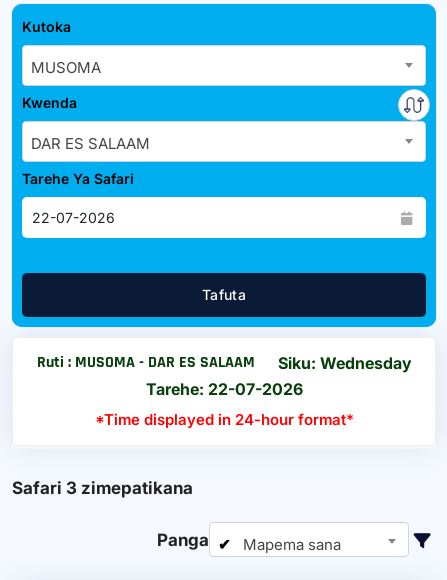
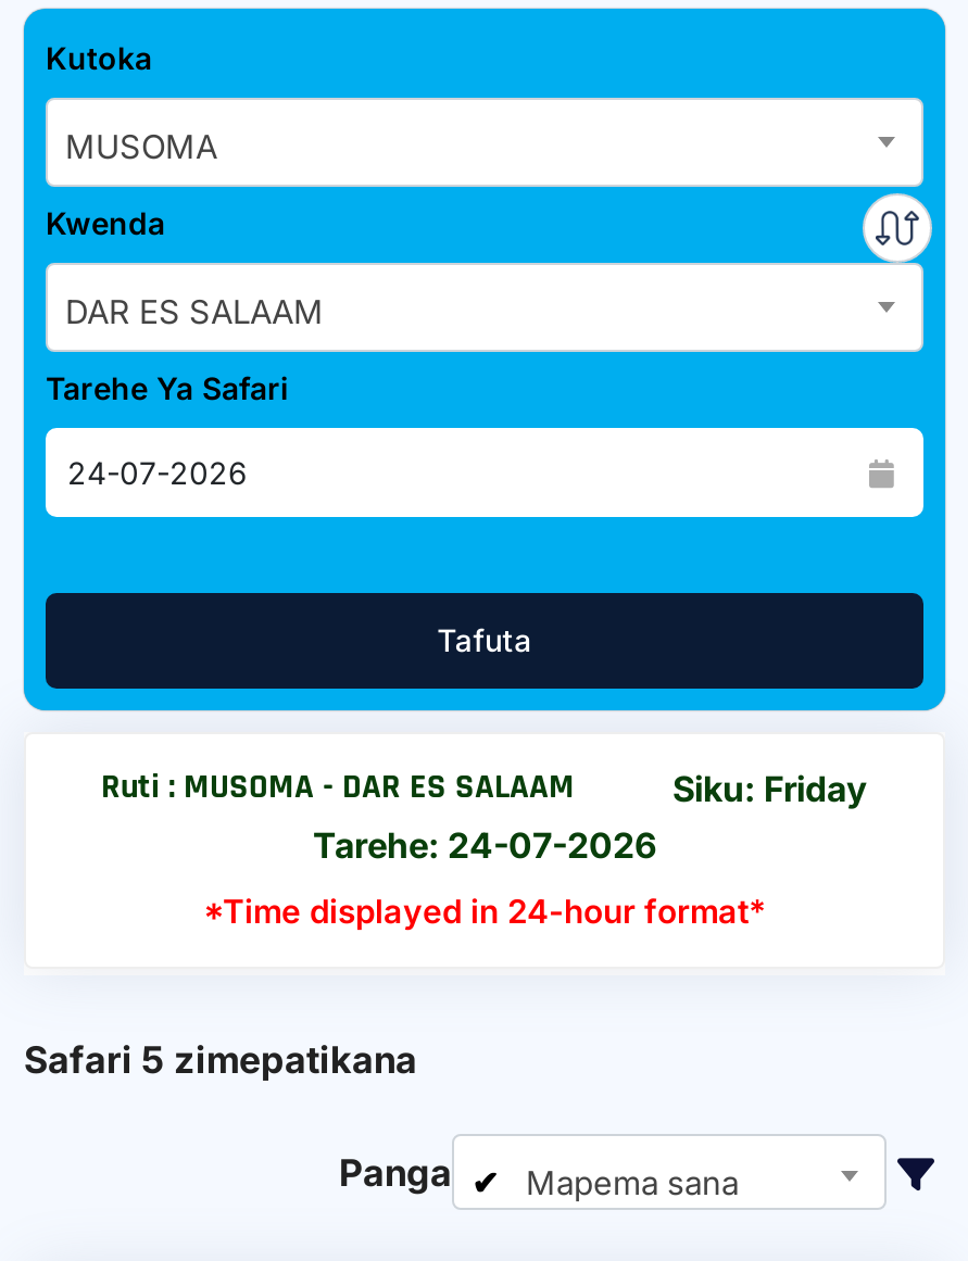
[277,353,411,373] Siku: Wednesday -> [672,767,868,810] Siku: Friday
[145,379,302,399] Tarehe: 22-07-2026 -> [313,823,656,867] Tarehe: 24-07-2026
[12,478,193,498] Safari 3 zimepatikana -> [24,1038,417,1082] Safari 5 zimepatikana

